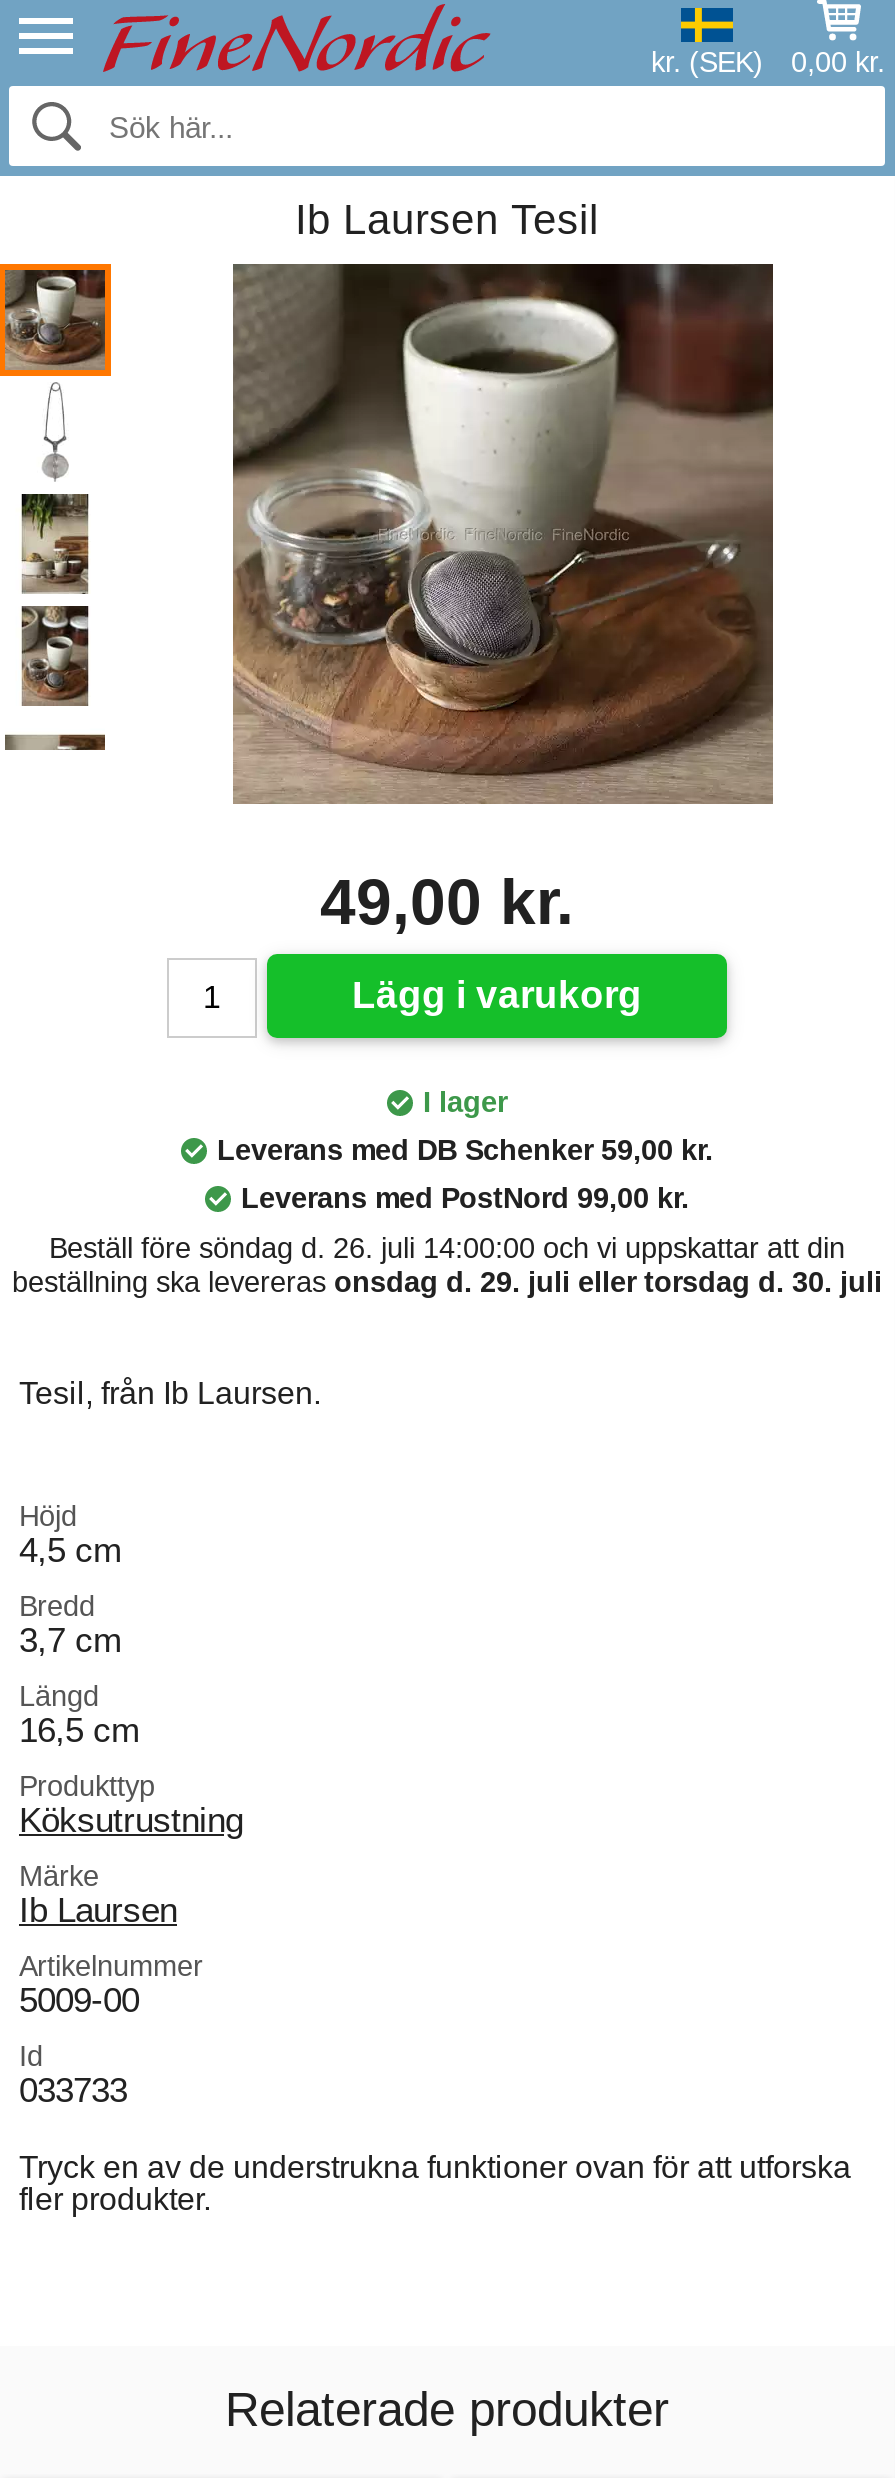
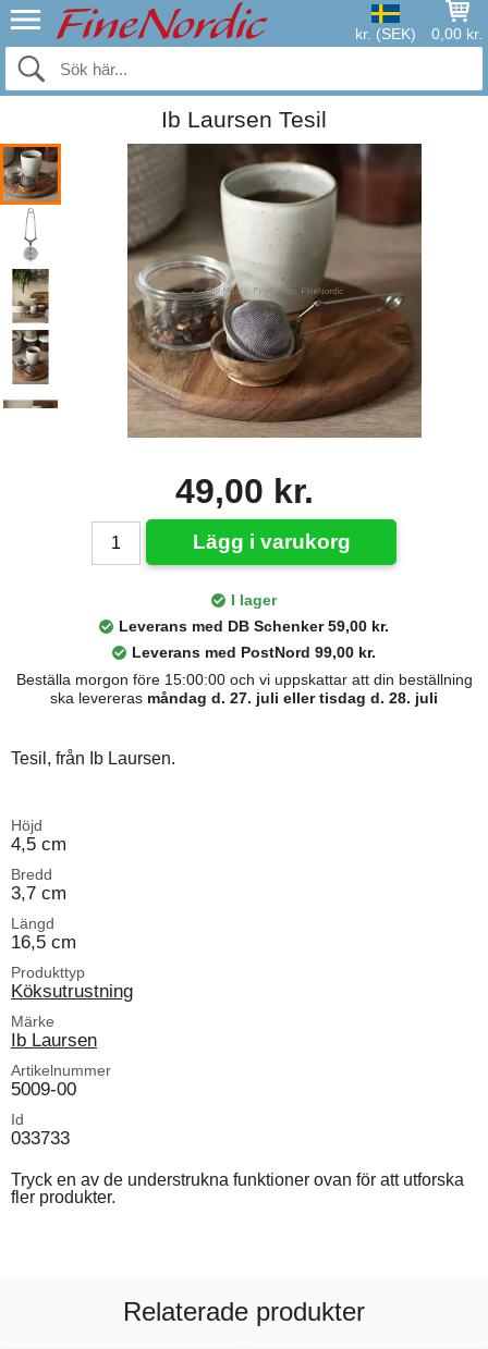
[12,1232,882,1298] Beställ före söndag d. 26. juli 14:00:00 och vi uppskattar att din | beställning ska levereras onsdag d. 29. juli eller torsdag d. 30. juli -> [16,671,472,707] Beställa morgon före 15:00:00 och vi uppskattar att din beställning | ska levereras måndag d. 27. juli eller tisdag d. 28. juli

